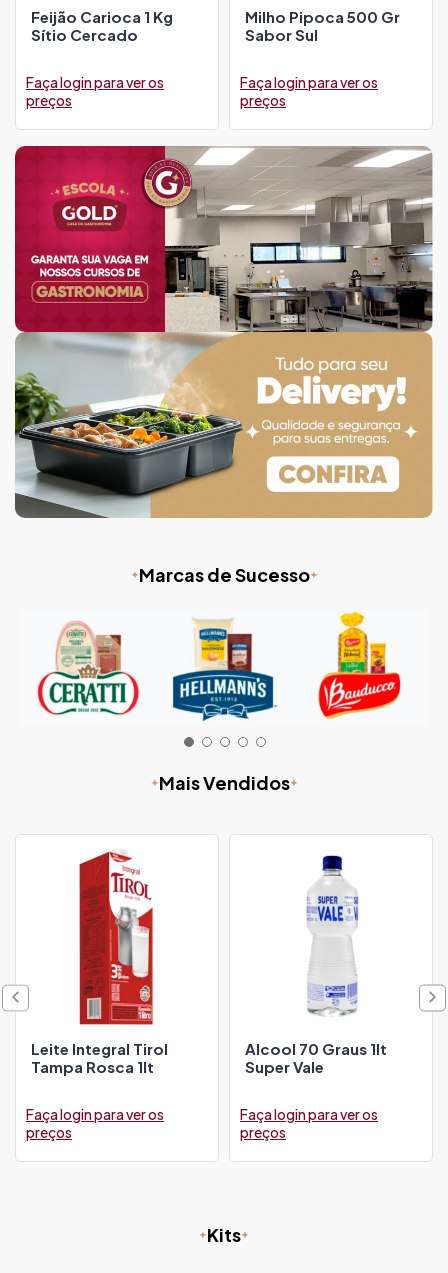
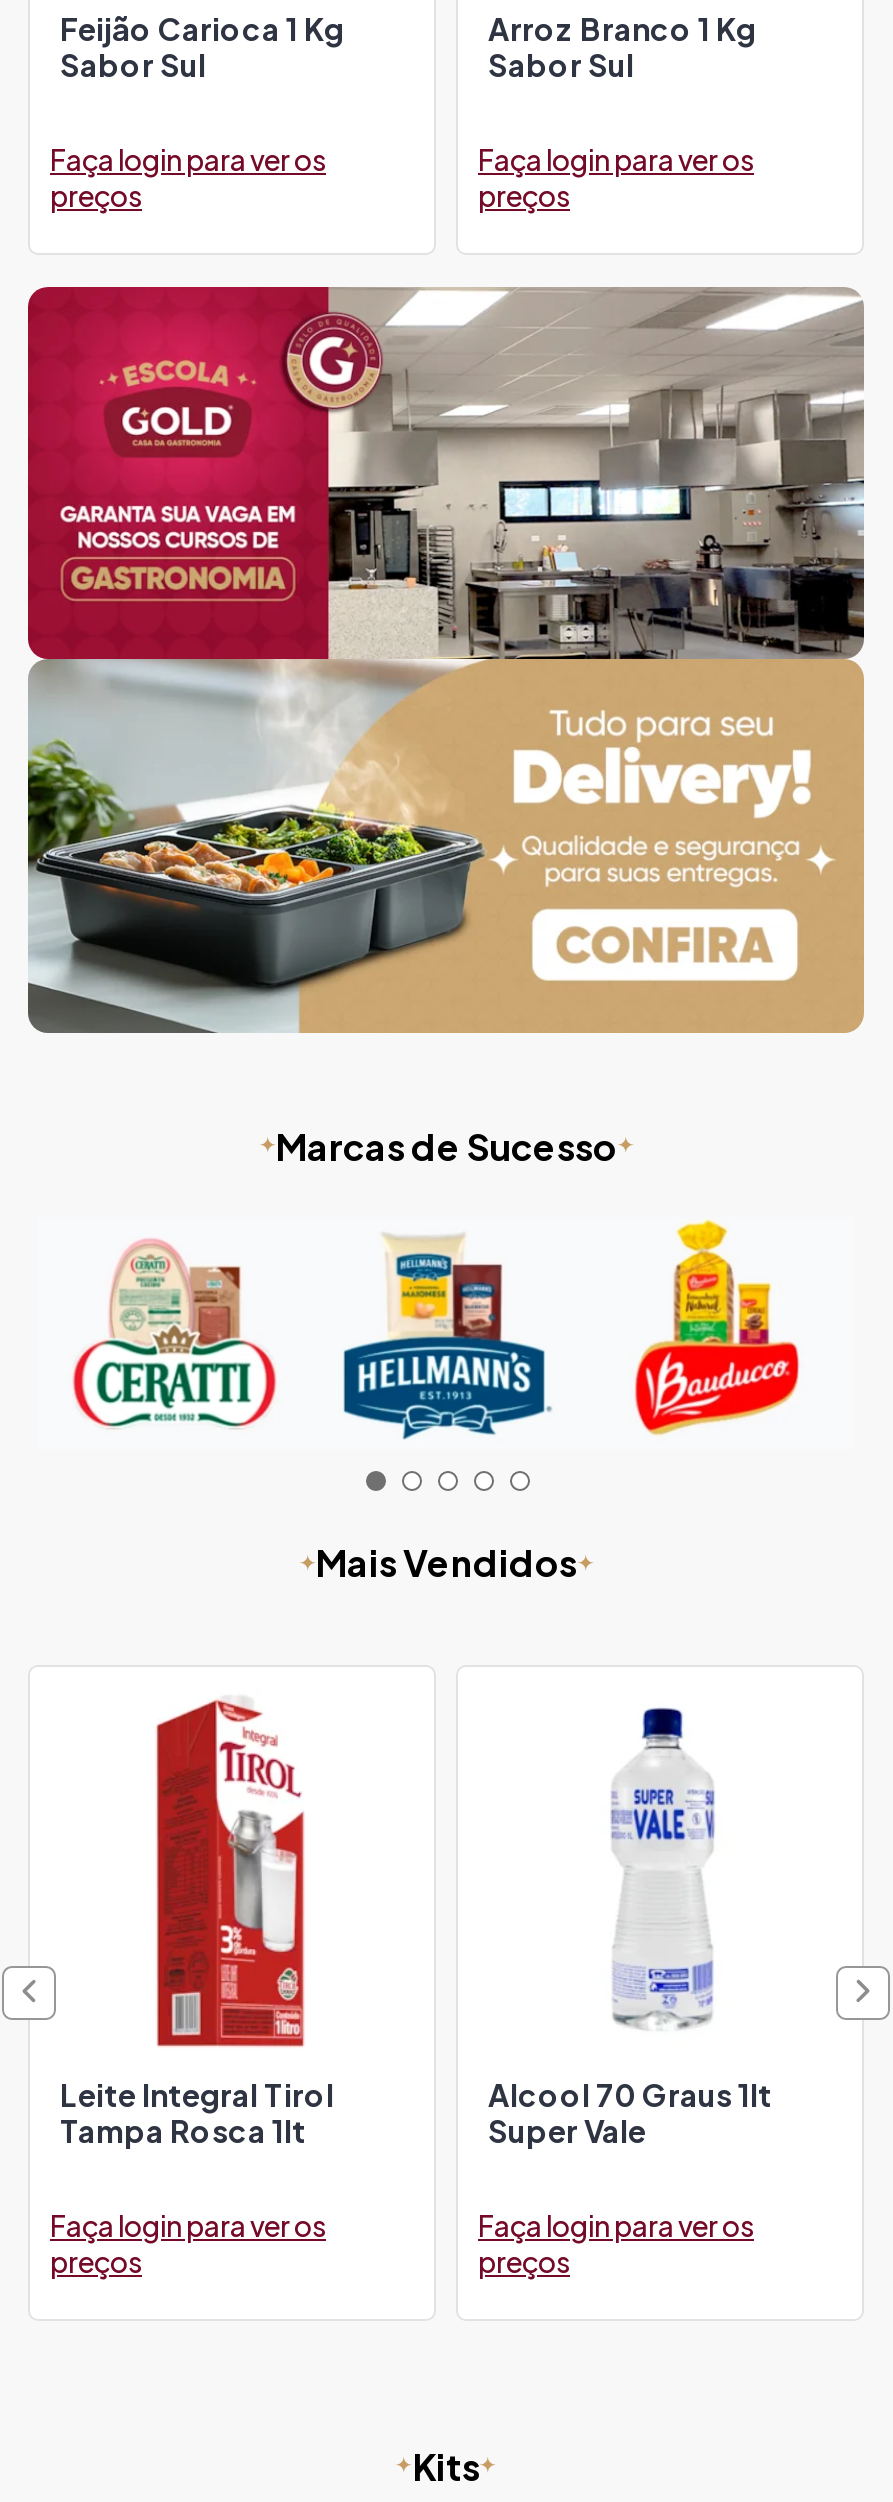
[245,7,400,26] Milho Pipoca 500 Gr -> [488,9,756,47] Arroz Branco 1 Kg
[31,25,138,44] Sítio Cercado -> [60,45,206,83] Sabor Sul

